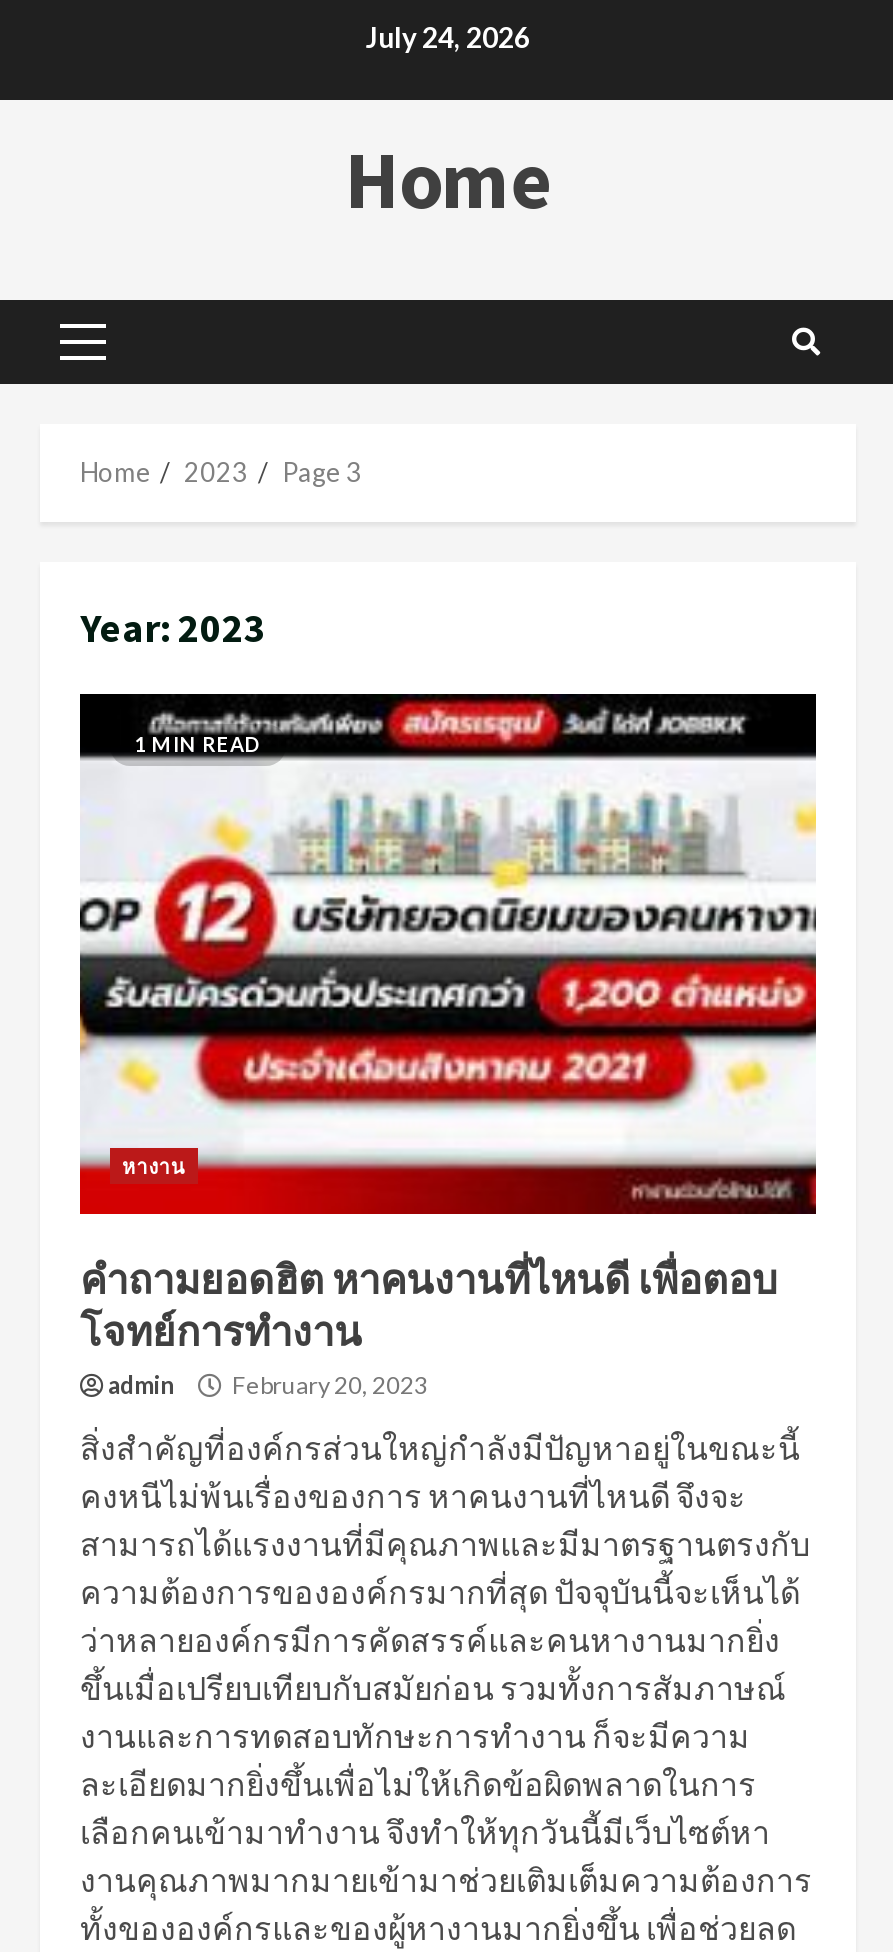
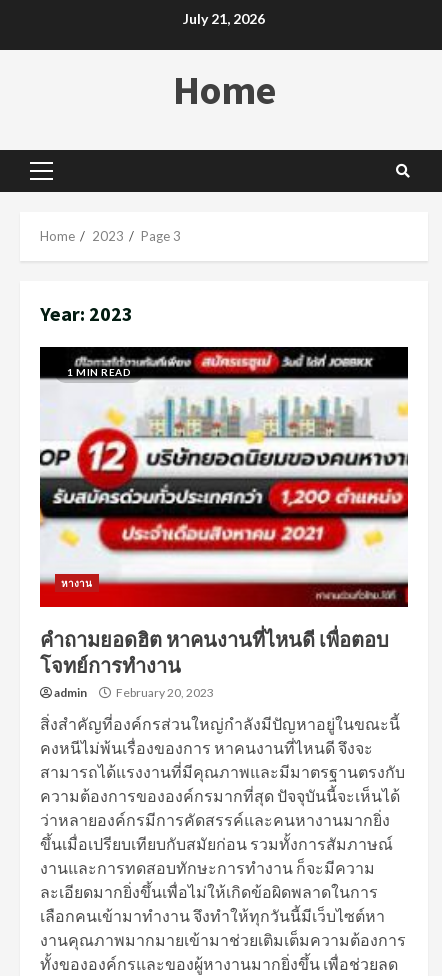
[366,19,530,53] July 24, 2026 -> [183,9,265,26] July 21, 2026

